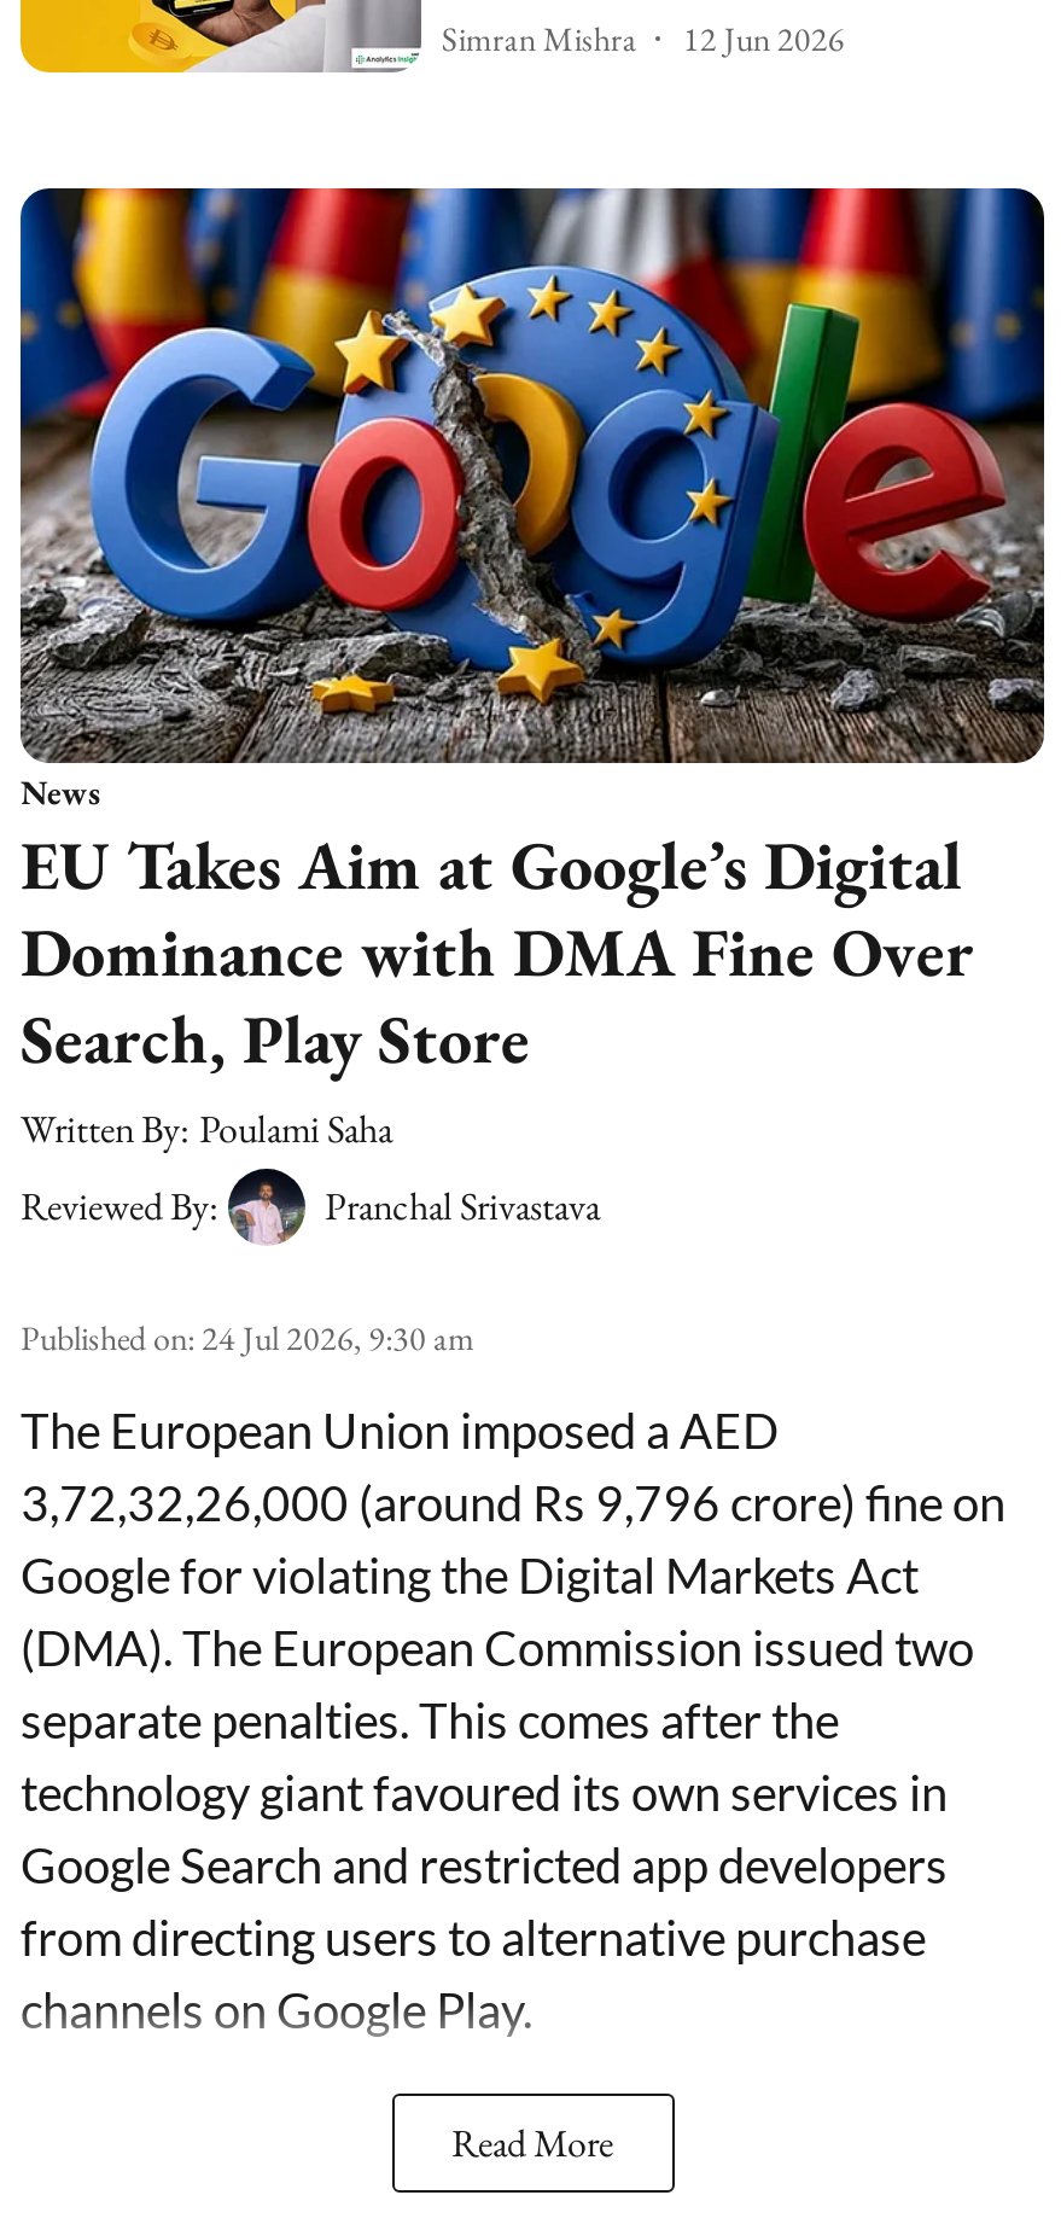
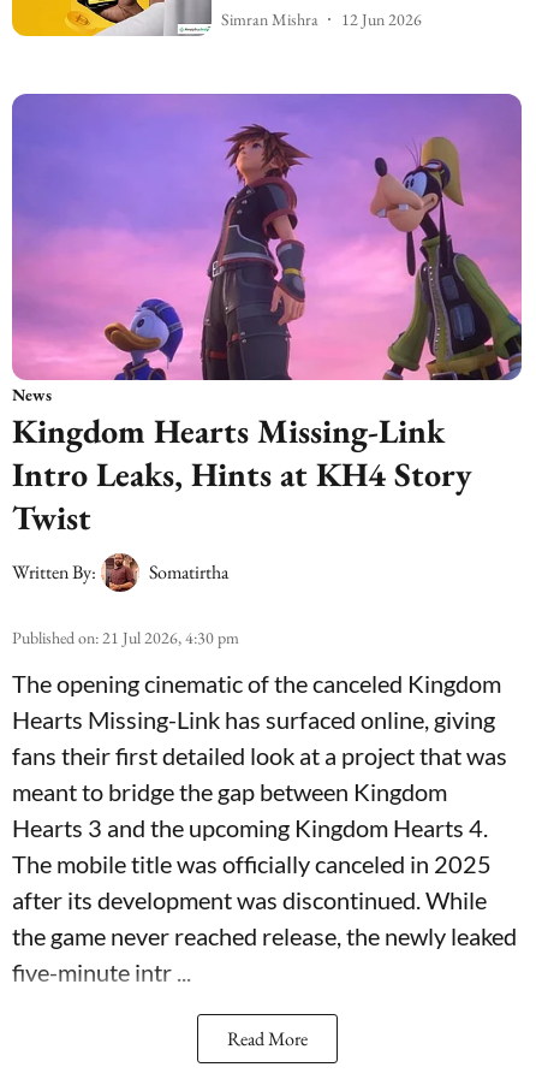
[18,186,1047,1155] [image] | EU Takes Aim at Google’s Digital | Dominance with DMA Fine Over | Search, Play Store | Written By: Poulami Saha -> [11,93,523,539] [image] | Kingdom Hearts Missing-Link | Intro Leaks, Hints at KH4 Story | Twist
[21,1182,600,1232] Reviewed By: | Pranchal Srivastava -> [12,560,228,585] Written By: | Somatirtha
[21,1317,474,1360] Published on: 24 Jul 2026, 9:30 am -> [12,627,239,649] Published on: 21 Jul 2026, 4:30 pm
[21,1402,1005,2039] The European Union imposed a AED | 3,72,32,26,000 (around Rs 9,796 crore) fine on | Google for violating the Digital Markets Act | (DMA). The European Commission issued two | separate penalties. This comes after the | technology giant favoured its own services in | Google Search and restricted app developers | from directing users to alternative purchase | channels on Google Play. -> [12,669,517,987] The opening cinematic of the canceled Kingdom | Hearts Missing-Link has surfaced online, giving | fans their first detailed look at a project that was | meant to bridge the gap between Kingdom | Hearts 3 and the upcoming Kingdom Hearts 4. | The mobile title was officially canceled in 2025 | after its development was discontinued. While | the game never reached release, the newly leaked | five-minute intr ...

